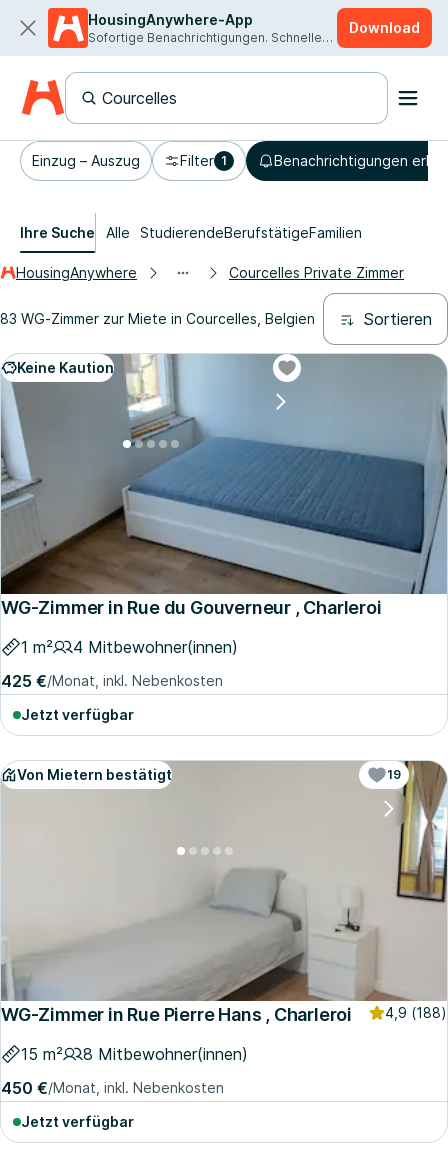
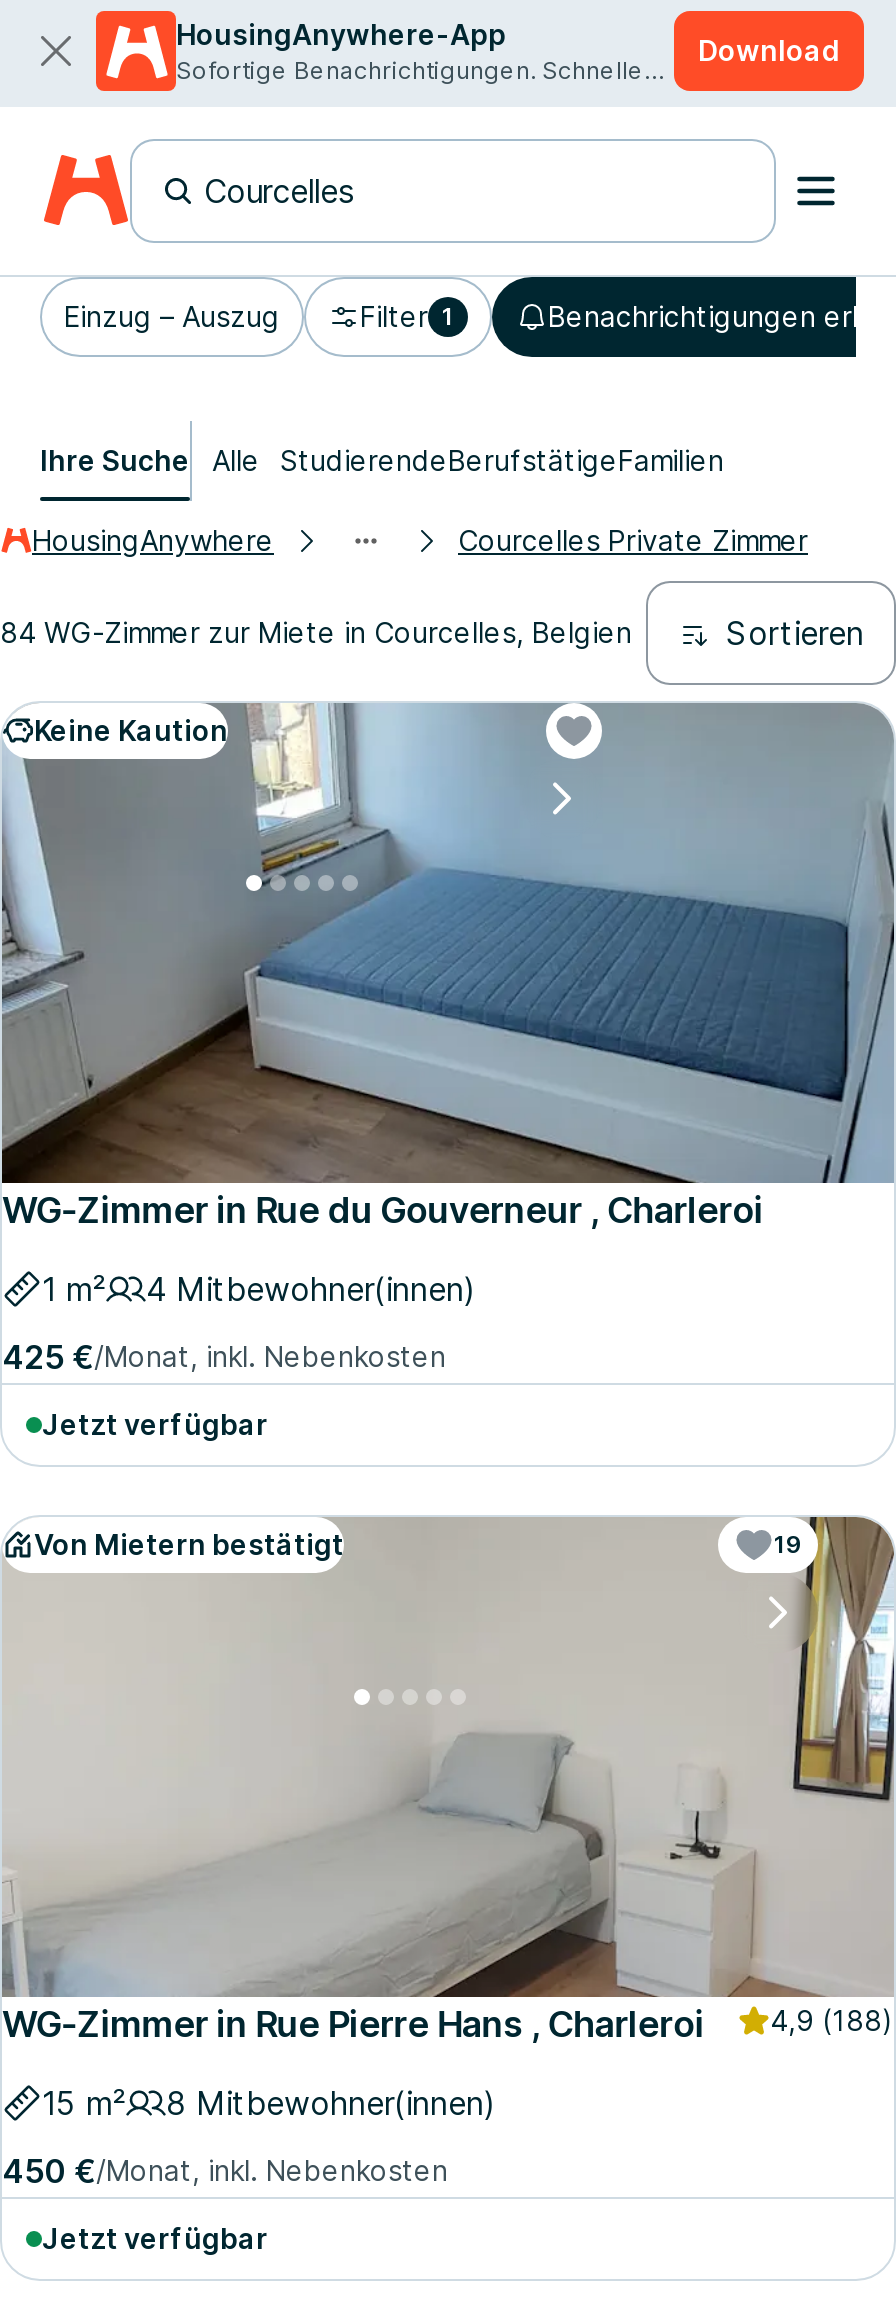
[0,310,315,327] 83 WG-Zimmer zur Miete in Courcelles, Belgien -> [0,615,632,649] 84 WG-Zimmer zur Miete in Courcelles, Belgien

